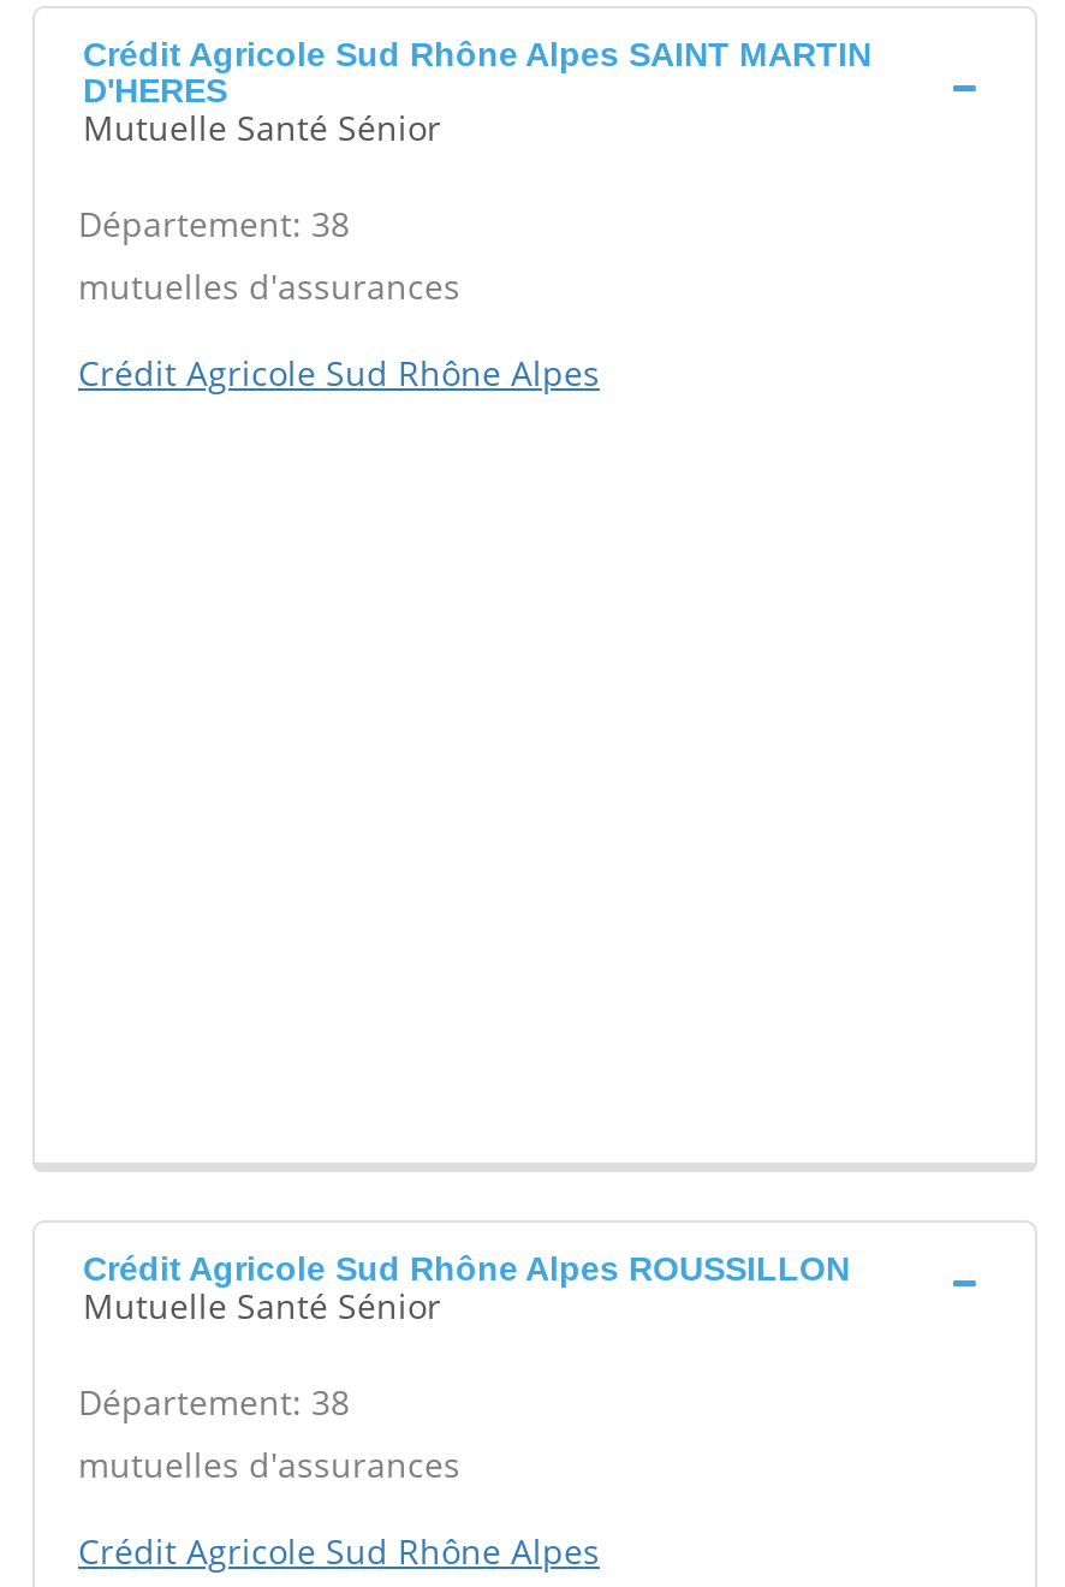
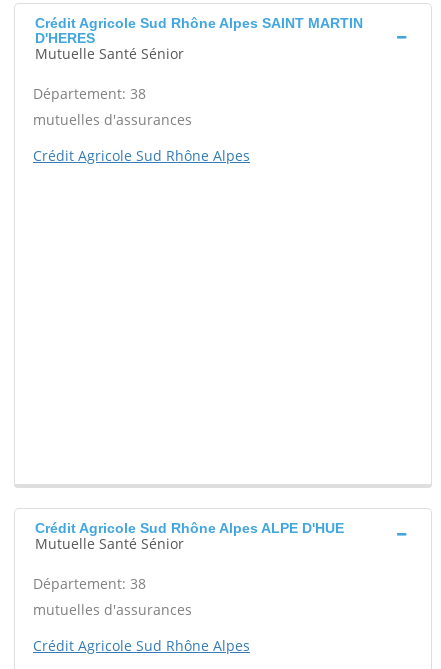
[83,1250,850,1288] Crédit Agricole Sud Rhône Alpes ROUSSILLON -> [35,520,344,536] Crédit Agricole Sud Rhône Alpes ALPE D'HUE

